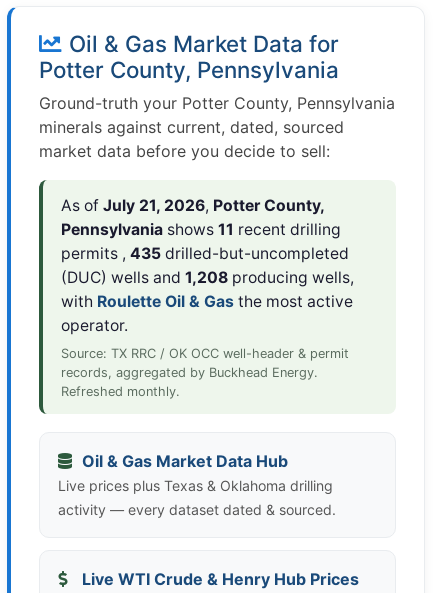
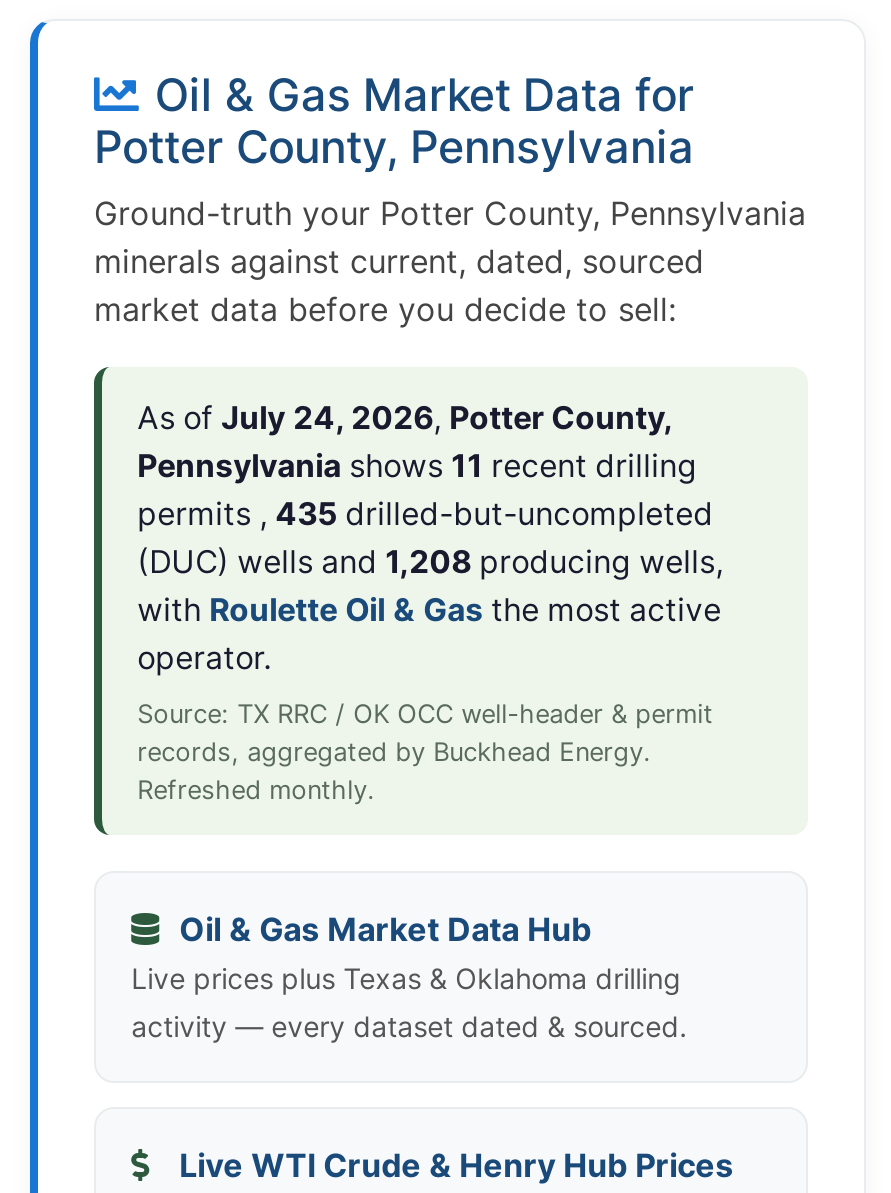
[61,196,324,215] As of July 21, 2026, Potter County, -> [137,399,671,437] As of July 24, 2026, Potter County,

